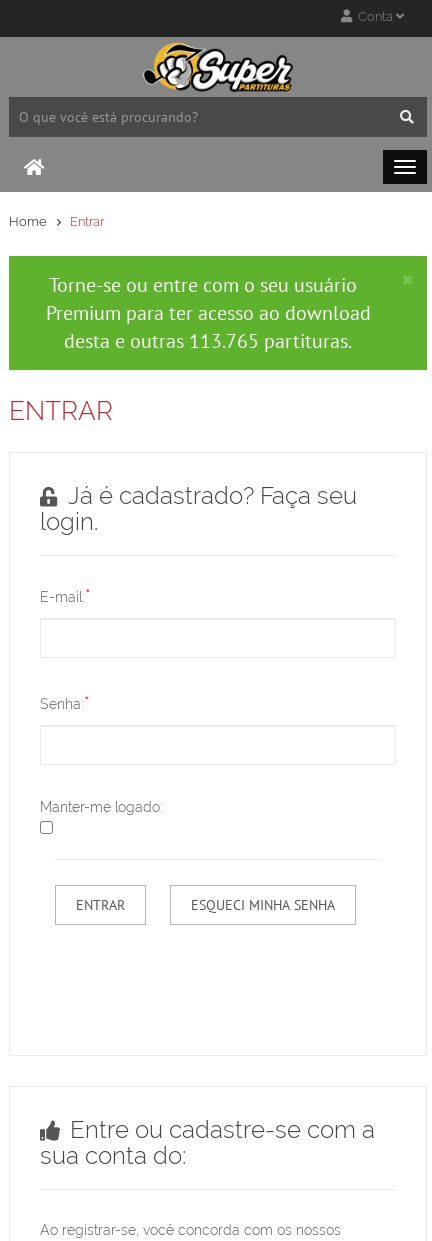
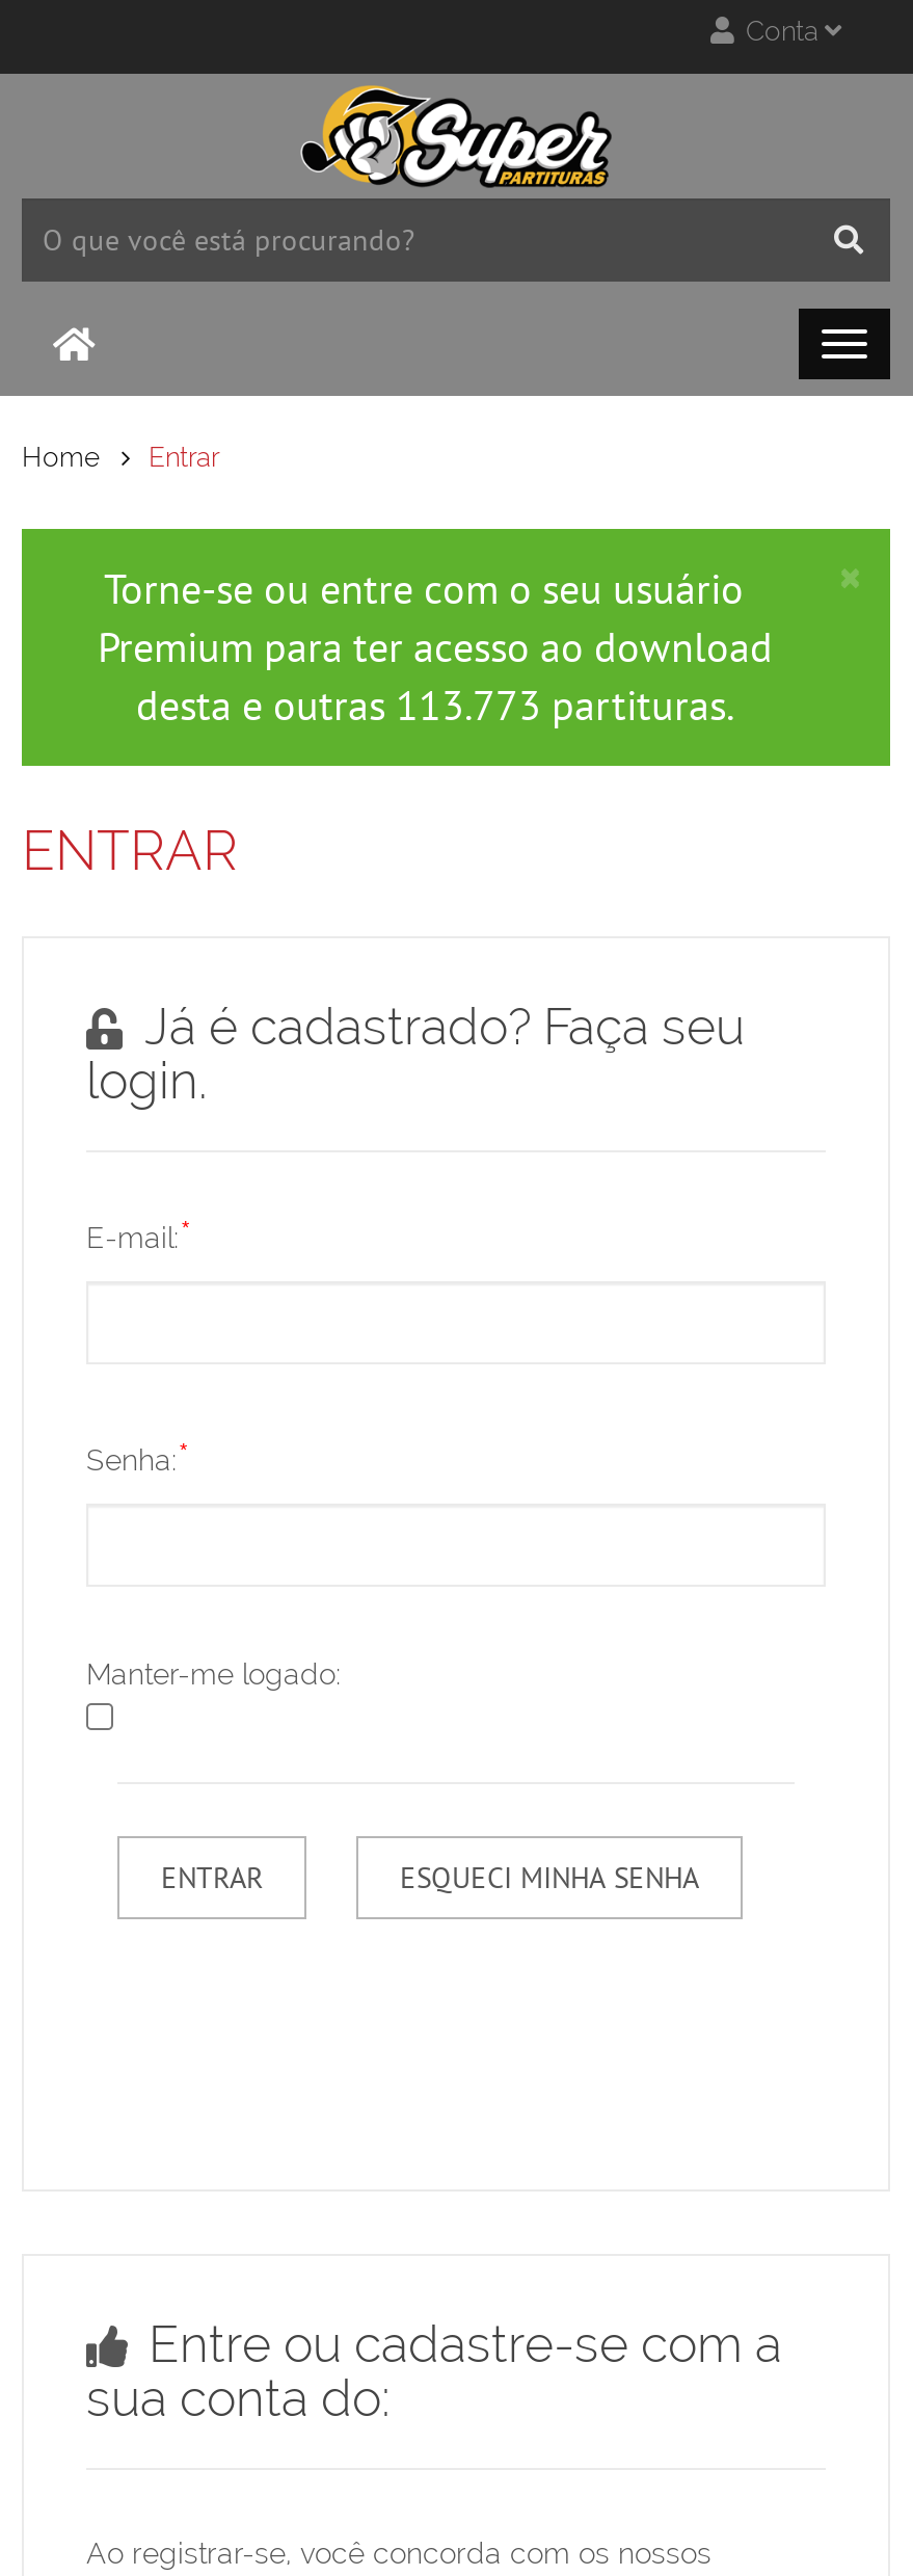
[64,328,352,354] desta e outras 113.765 partituras. -> [136,679,734,733] desta e outras 113.773 partituras.

